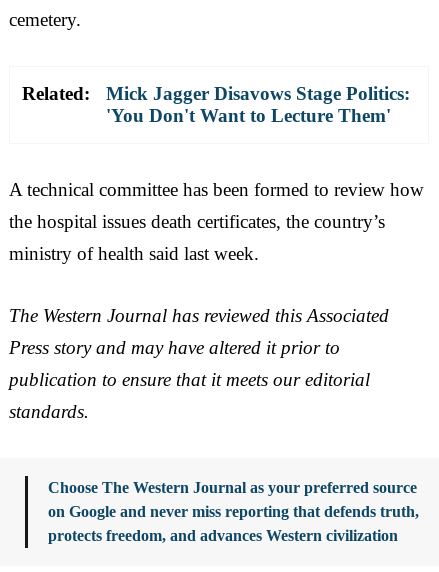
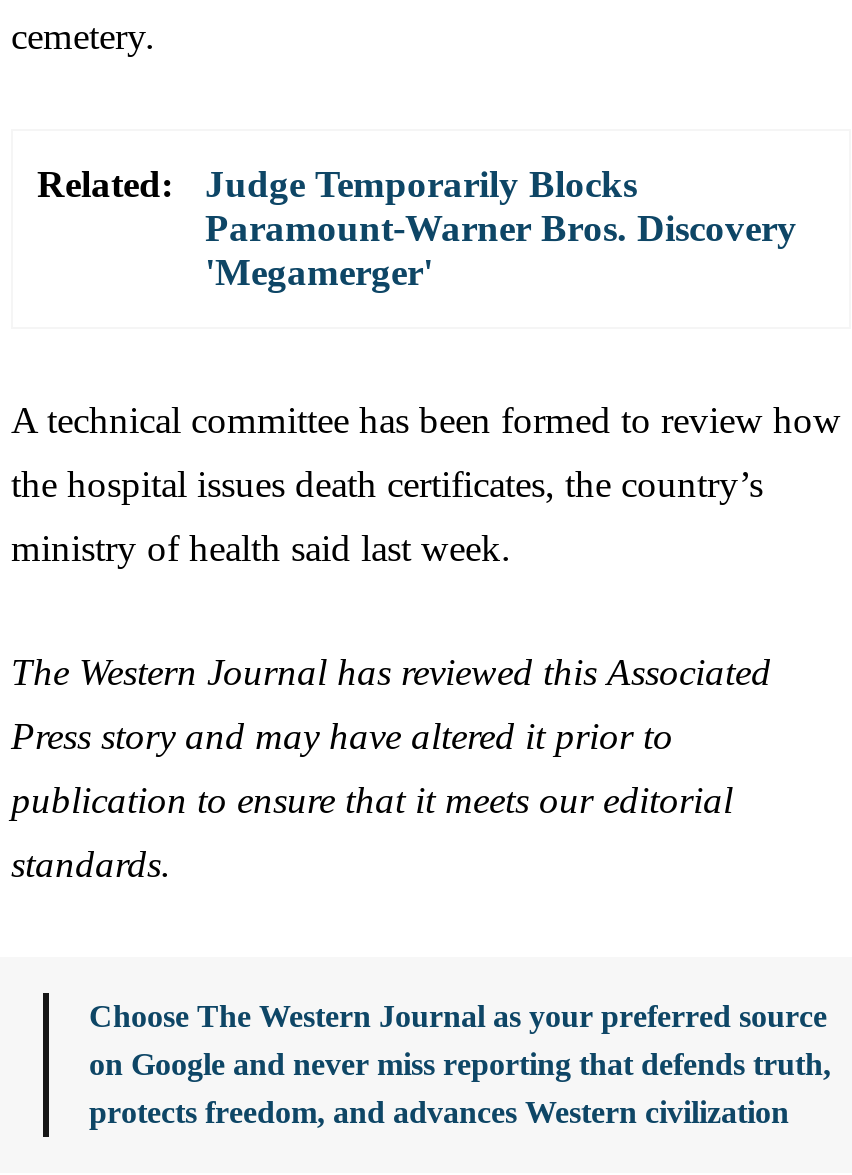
[106,83,410,126] Mick Jagger Disavows Stage Politics: | 'You Don't Want to Lecture Them' -> [205,162,797,292] Judge Temporarily Blocks | Paramount-Warner Bros. Discovery | 'Megamerger'

